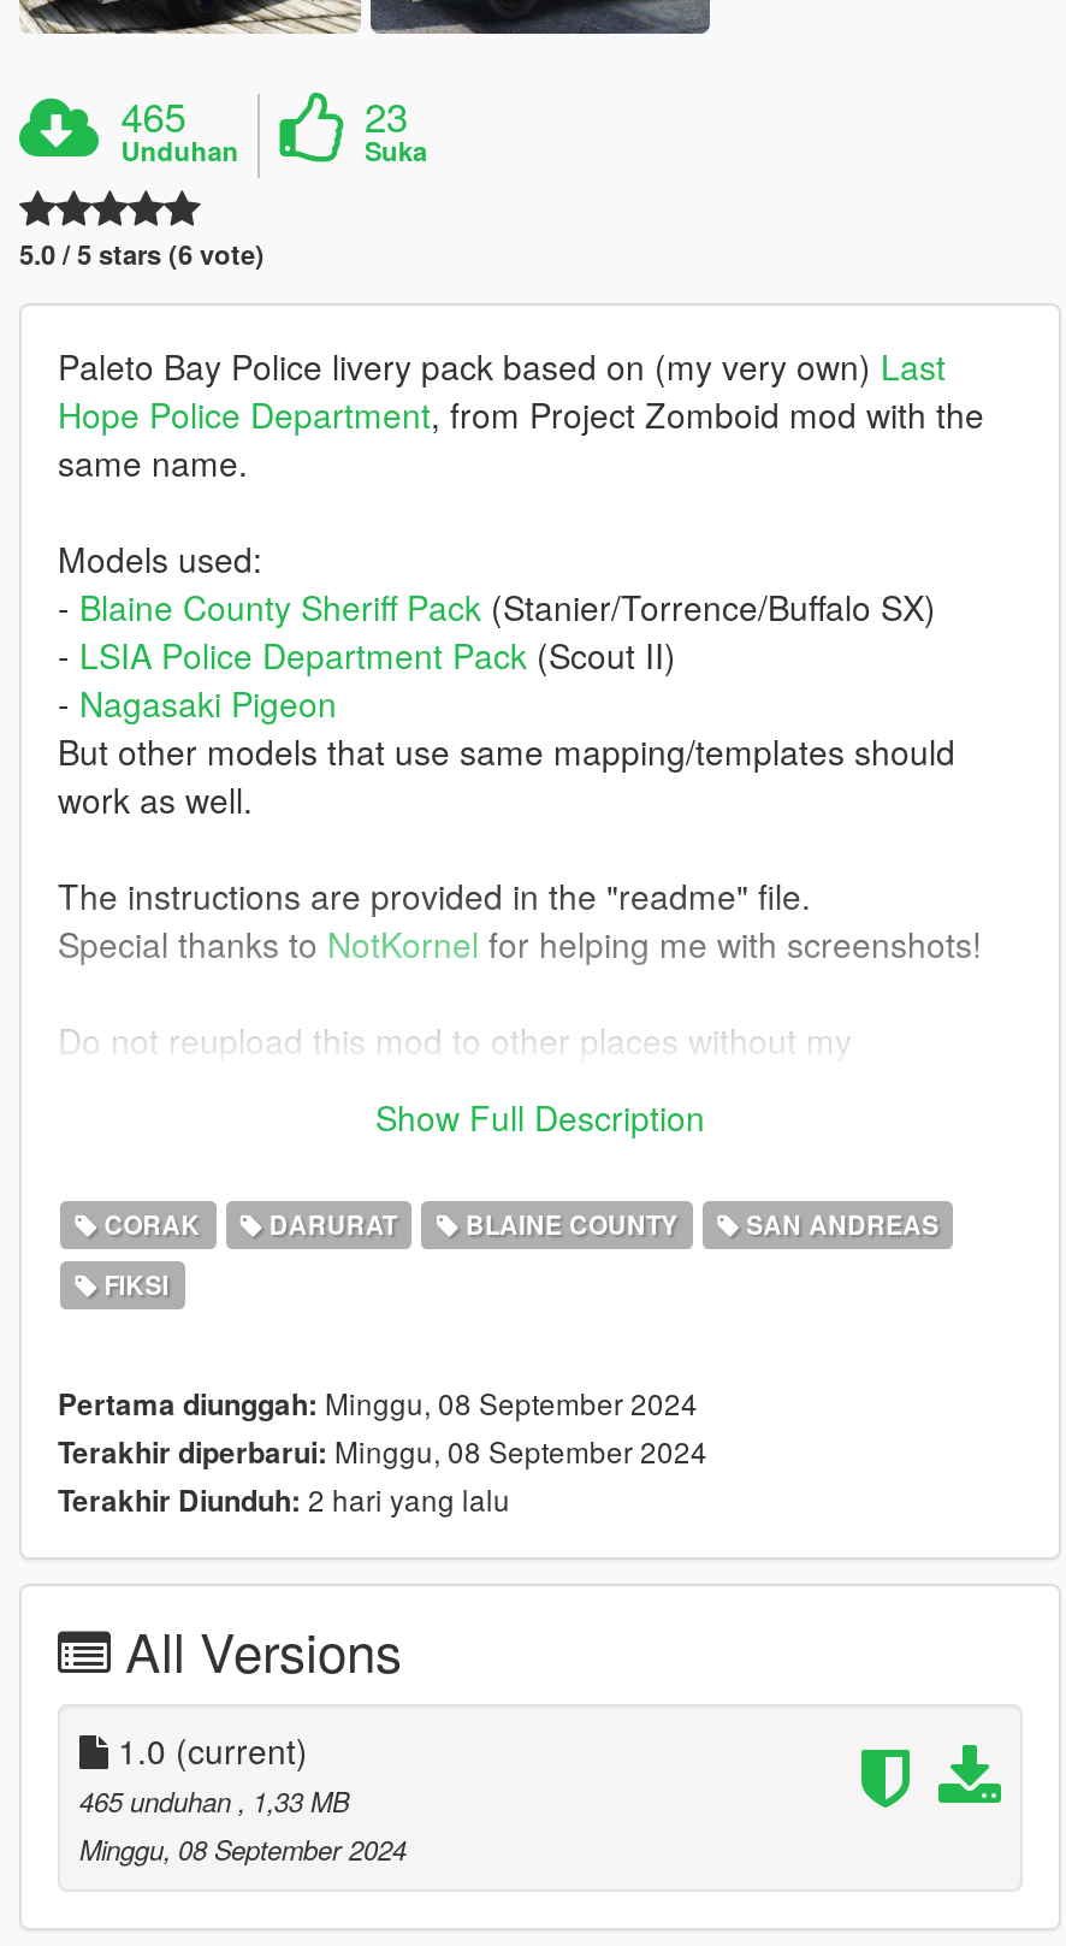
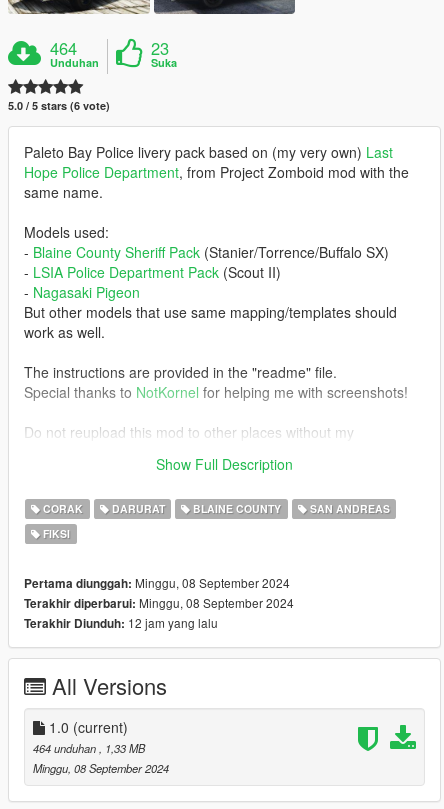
[121,87,186,145] 465 -> [50,36,77,60] 464
[58,1478,510,1522] Terakhir Diunduh: 2 hari yang lalu -> [24,614,218,632] Terakhir Diunduh: 12 jam yang lalu
[79,1782,349,1820] 465 unduhan, 1,33 MB -> [33,740,145,756] 464 unduhan, 1,33 MB

